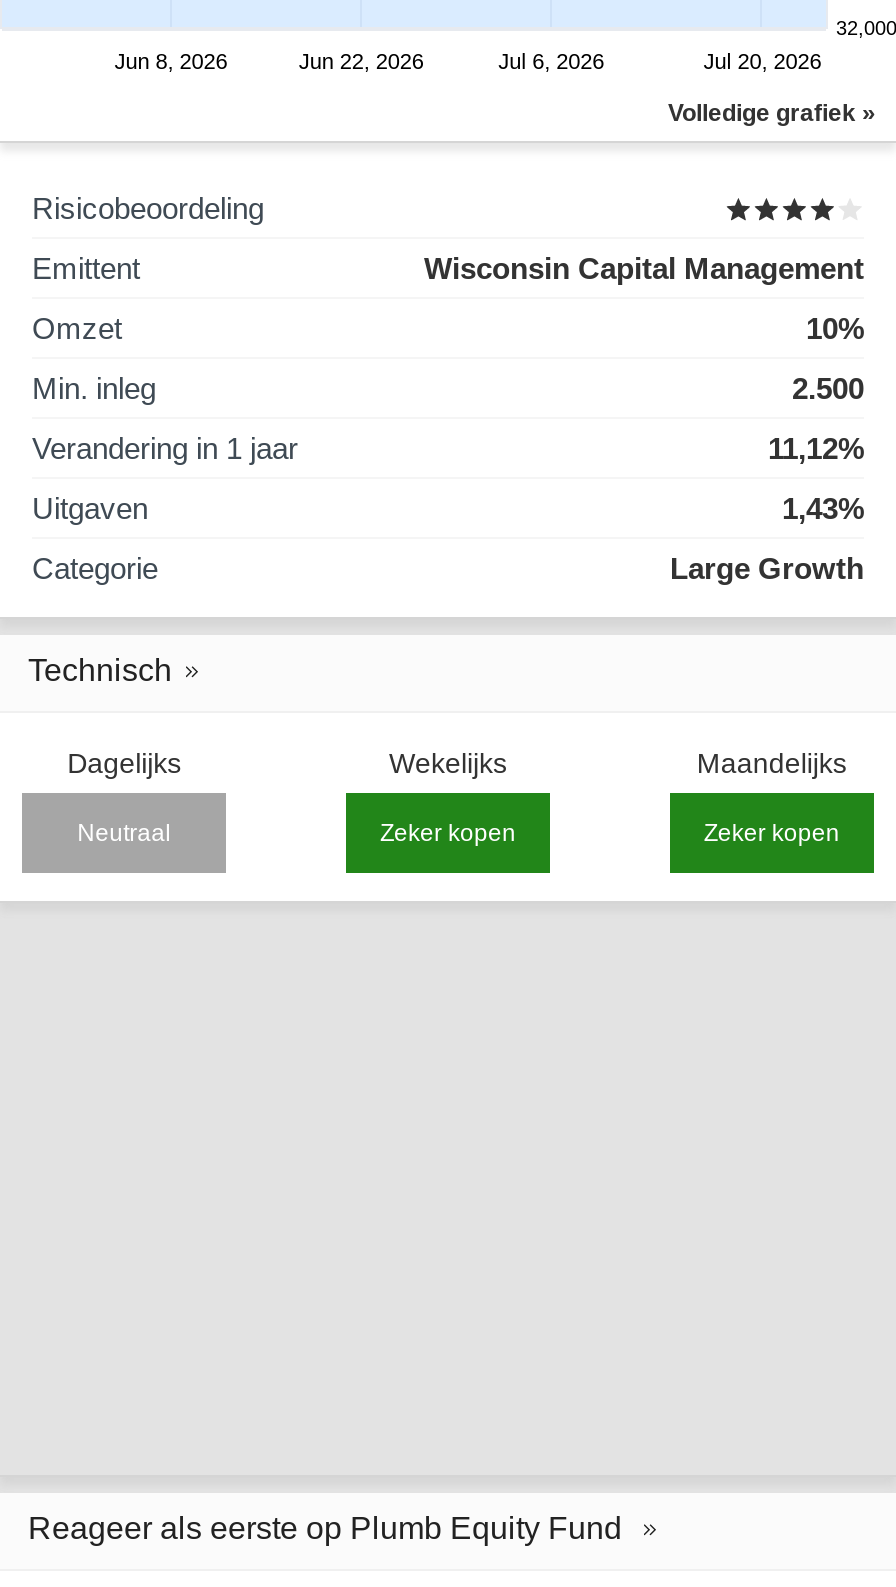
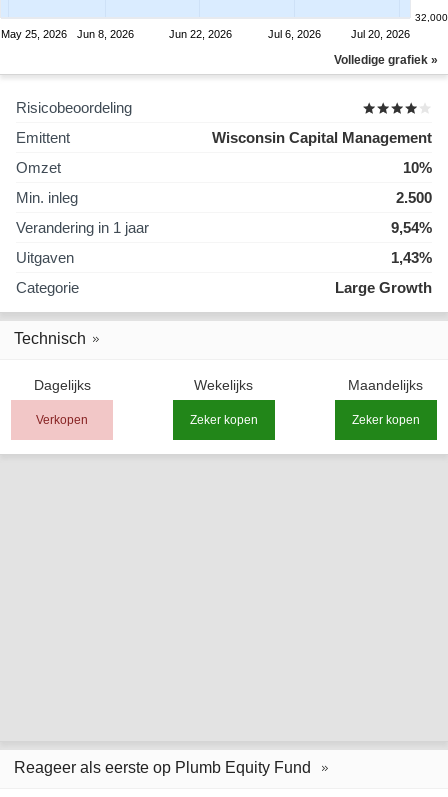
none -> [1,28,67,40] May 25, 2026
[768,431,864,465] 11,12% -> [391,219,432,236] 9,54%
[77,819,171,847] Neutraal -> [36,413,88,427] Verkopen

